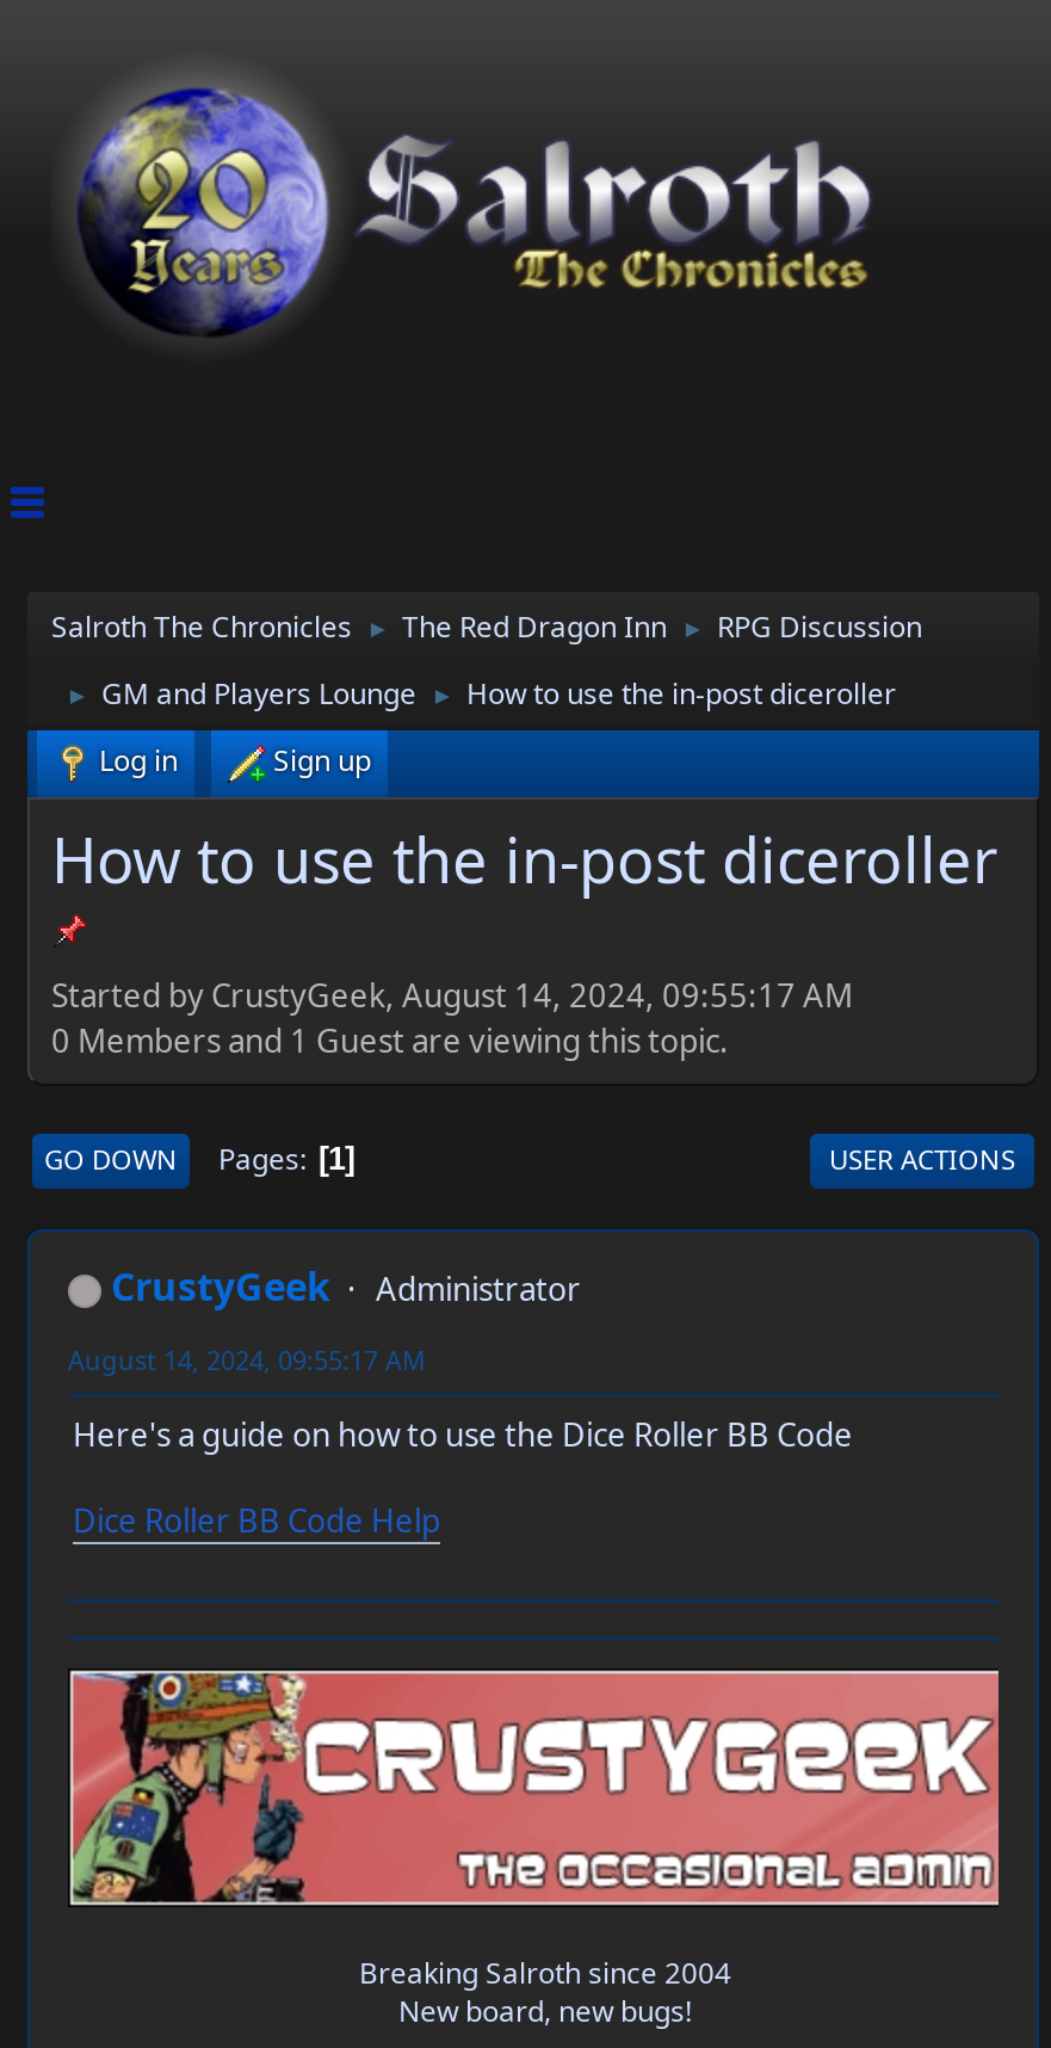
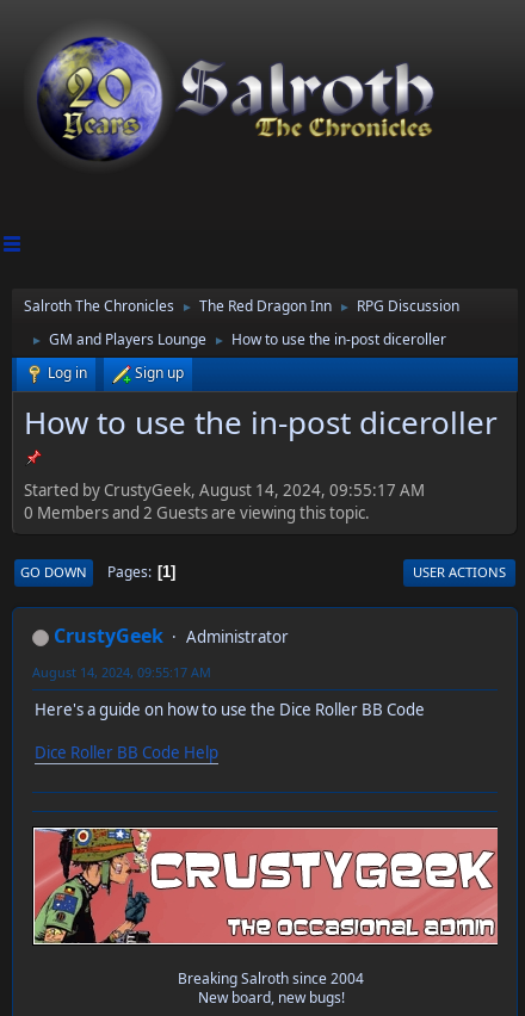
[51,1019,729,1062] 0 Members and 1 Guest are viewing this topic. -> [24,502,370,523] 0 Members and 2 Guests are viewing this topic.

